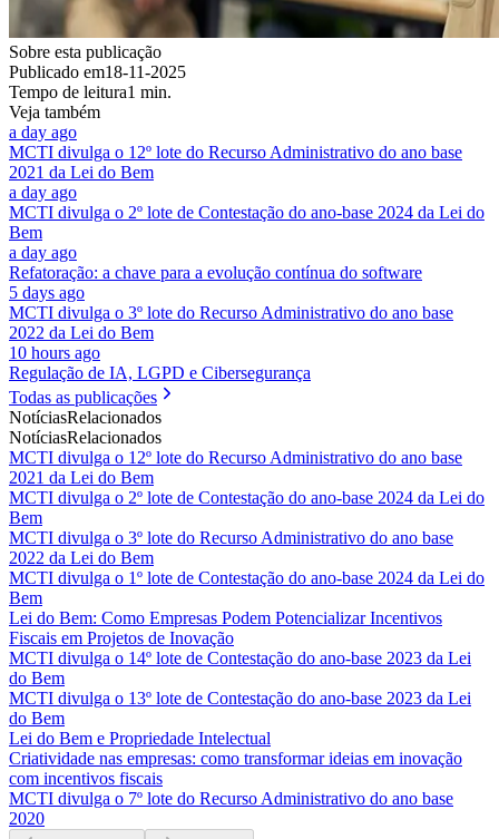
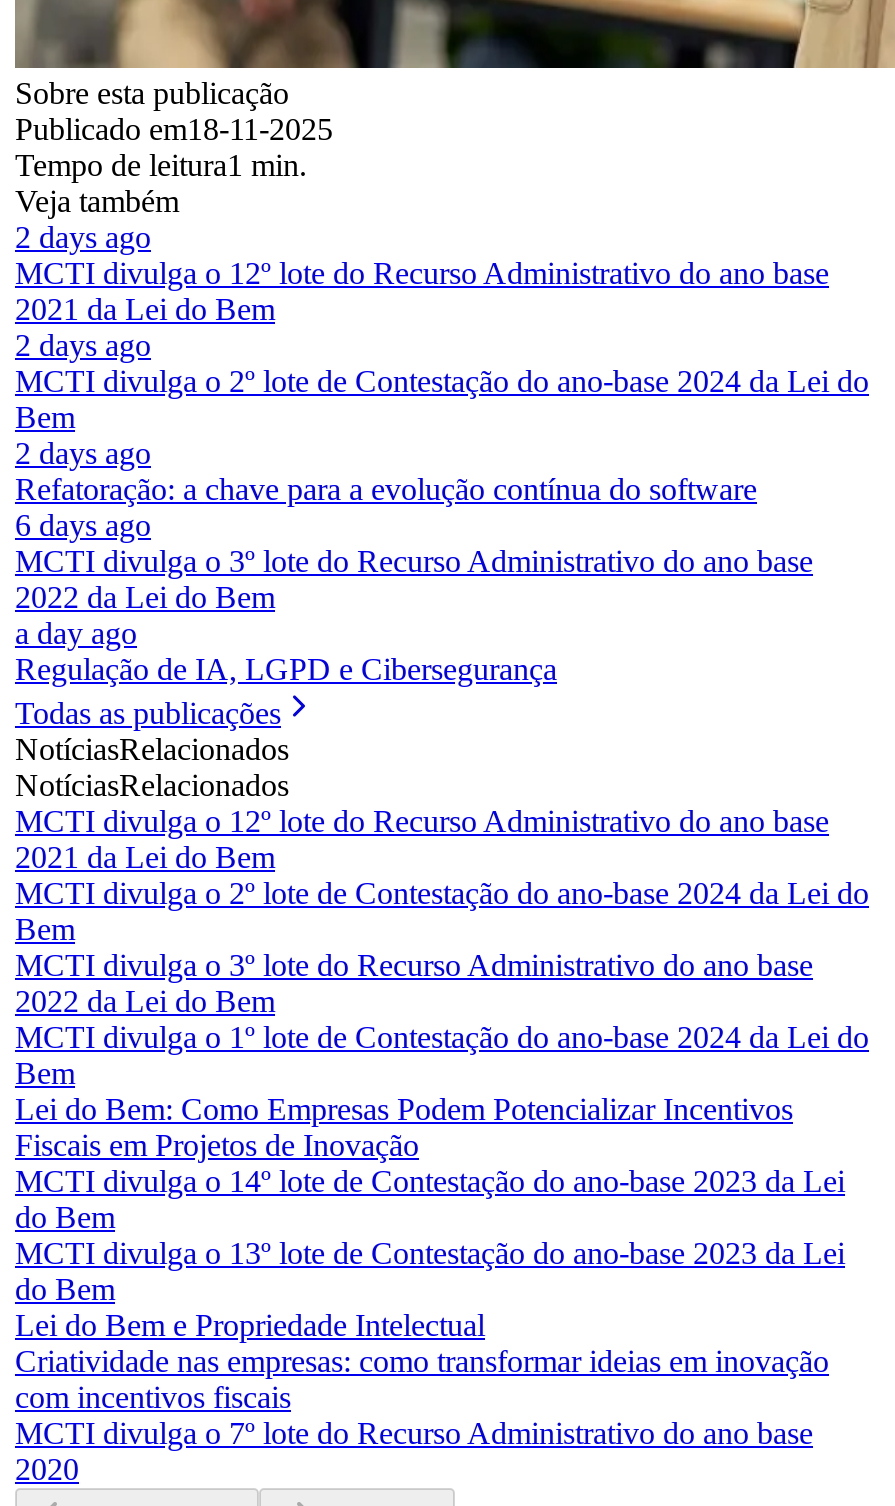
[9,122,77,141] a day ago -> [15,220,151,254] 2 days ago
[9,183,77,201] a day ago -> [15,328,151,362] 2 days ago
[9,243,77,262] a day ago -> [15,436,151,470] 2 days ago
[9,283,85,302] 5 days ago -> [15,508,151,542] 6 days ago
[9,343,100,362] 10 hours ago -> [15,616,137,650] a day ago

